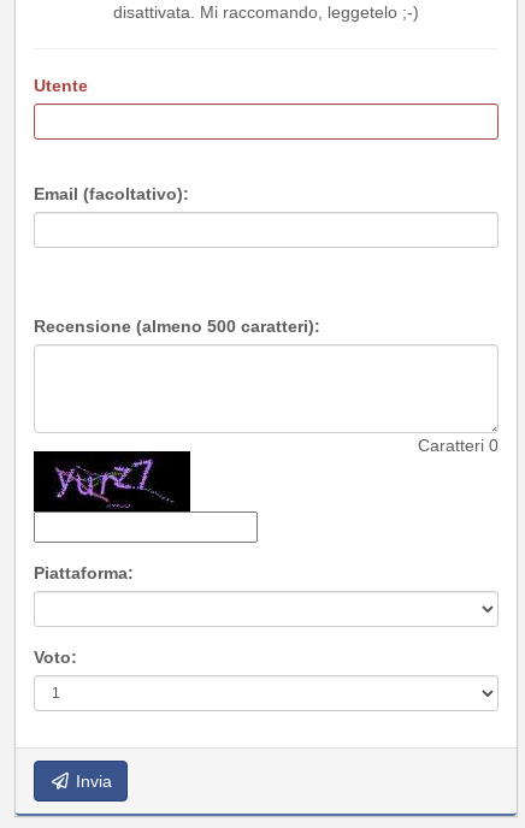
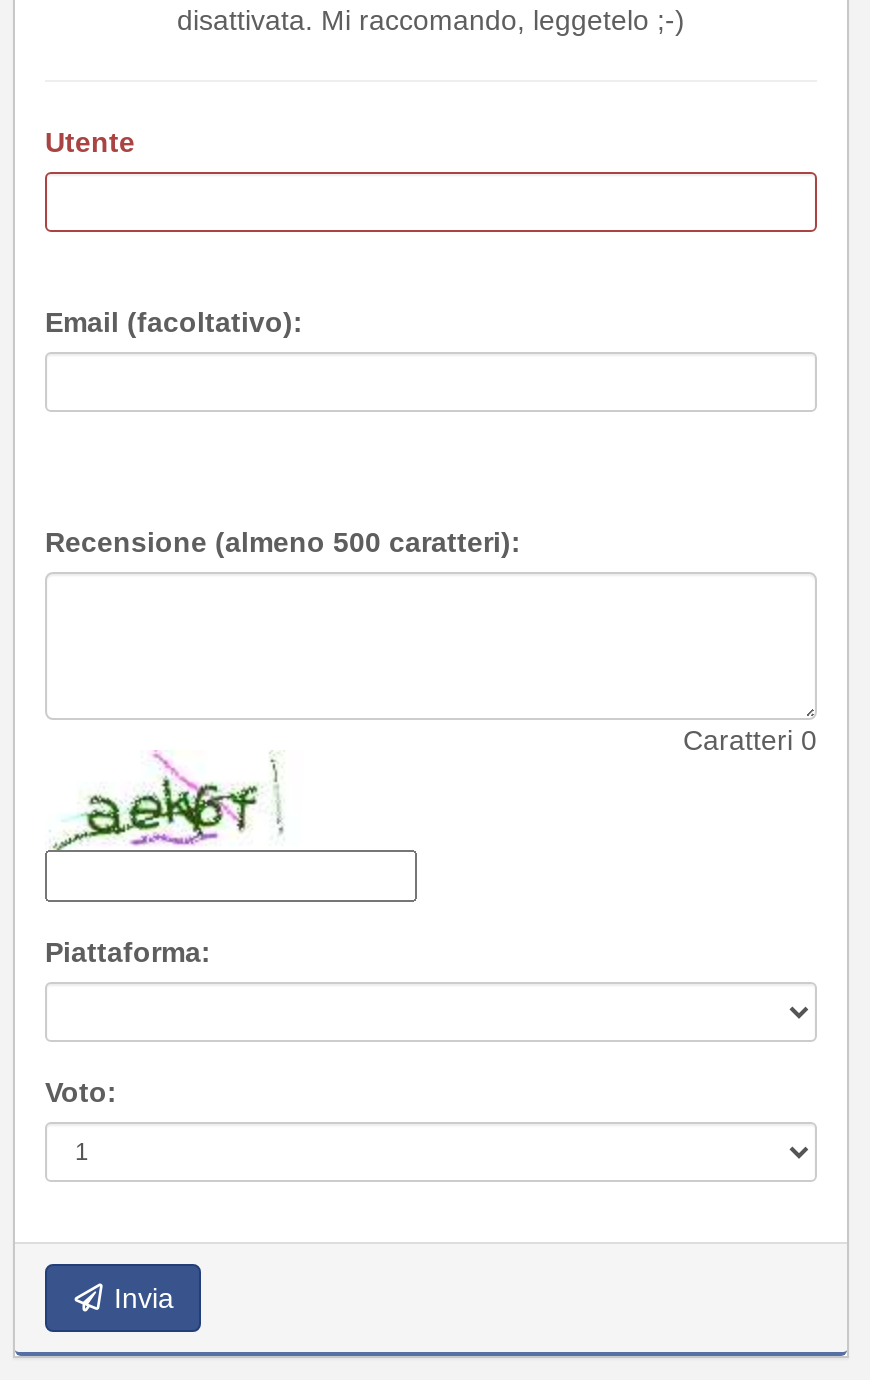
[33,450,191,513] [image] -> [45,750,305,852] [image]

